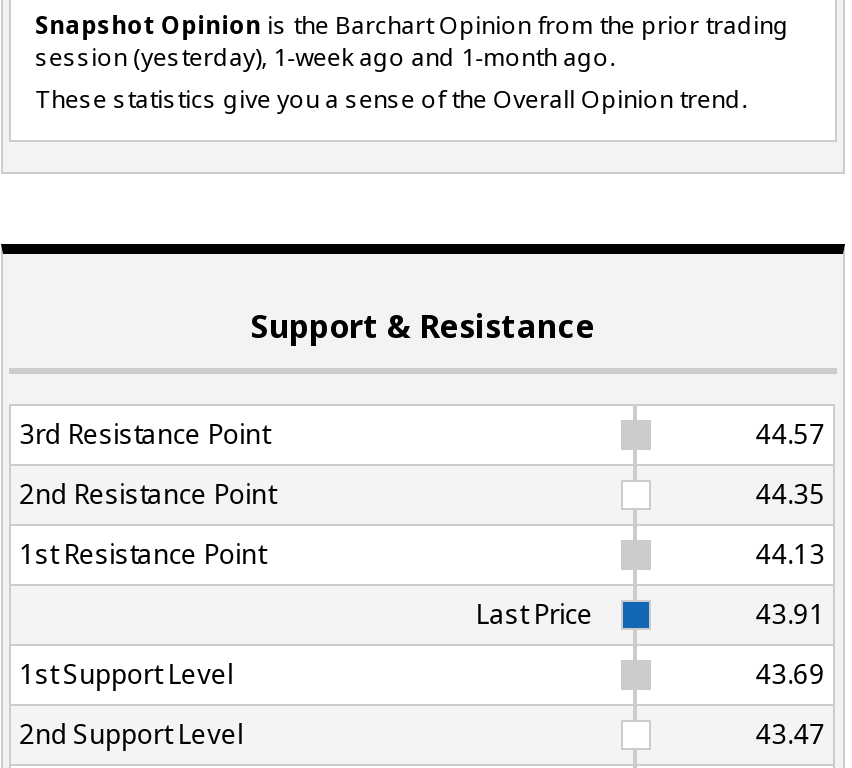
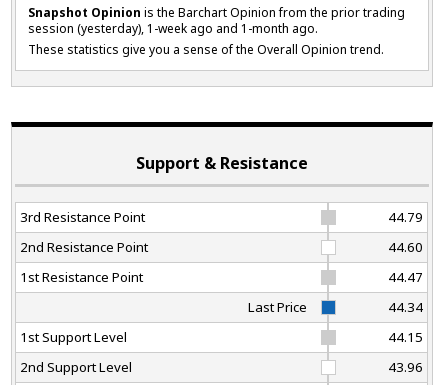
[755,416,825,452] 44.57 -> [388,208,423,226] 44.79
[755,476,825,512] 44.35 -> [388,238,423,256] 44.60
[755,536,825,572] 44.13 -> [388,268,423,286] 44.47
[755,596,825,632] 43.91 -> [388,298,423,316] 44.34
[755,656,825,692] 43.69 -> [388,328,423,346] 44.15
[755,716,825,752] 43.47 -> [388,358,423,376] 43.96

